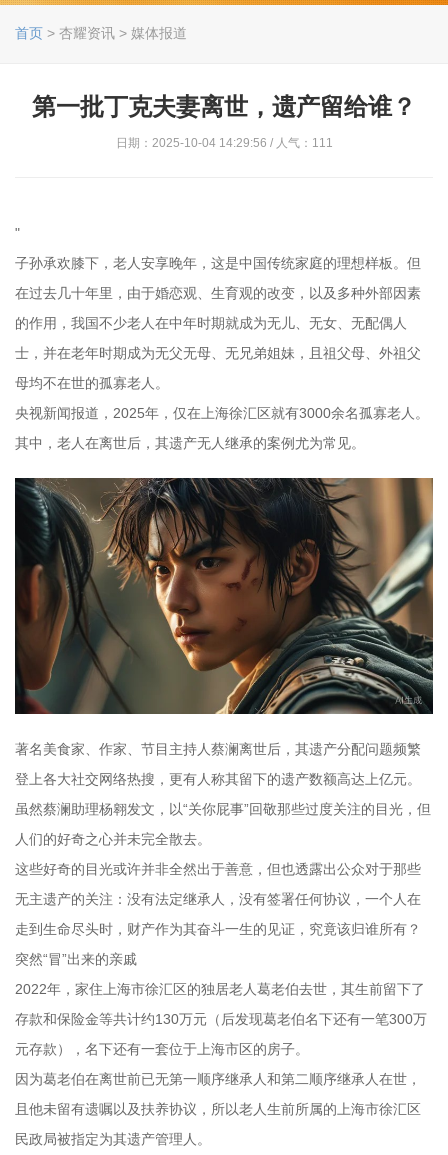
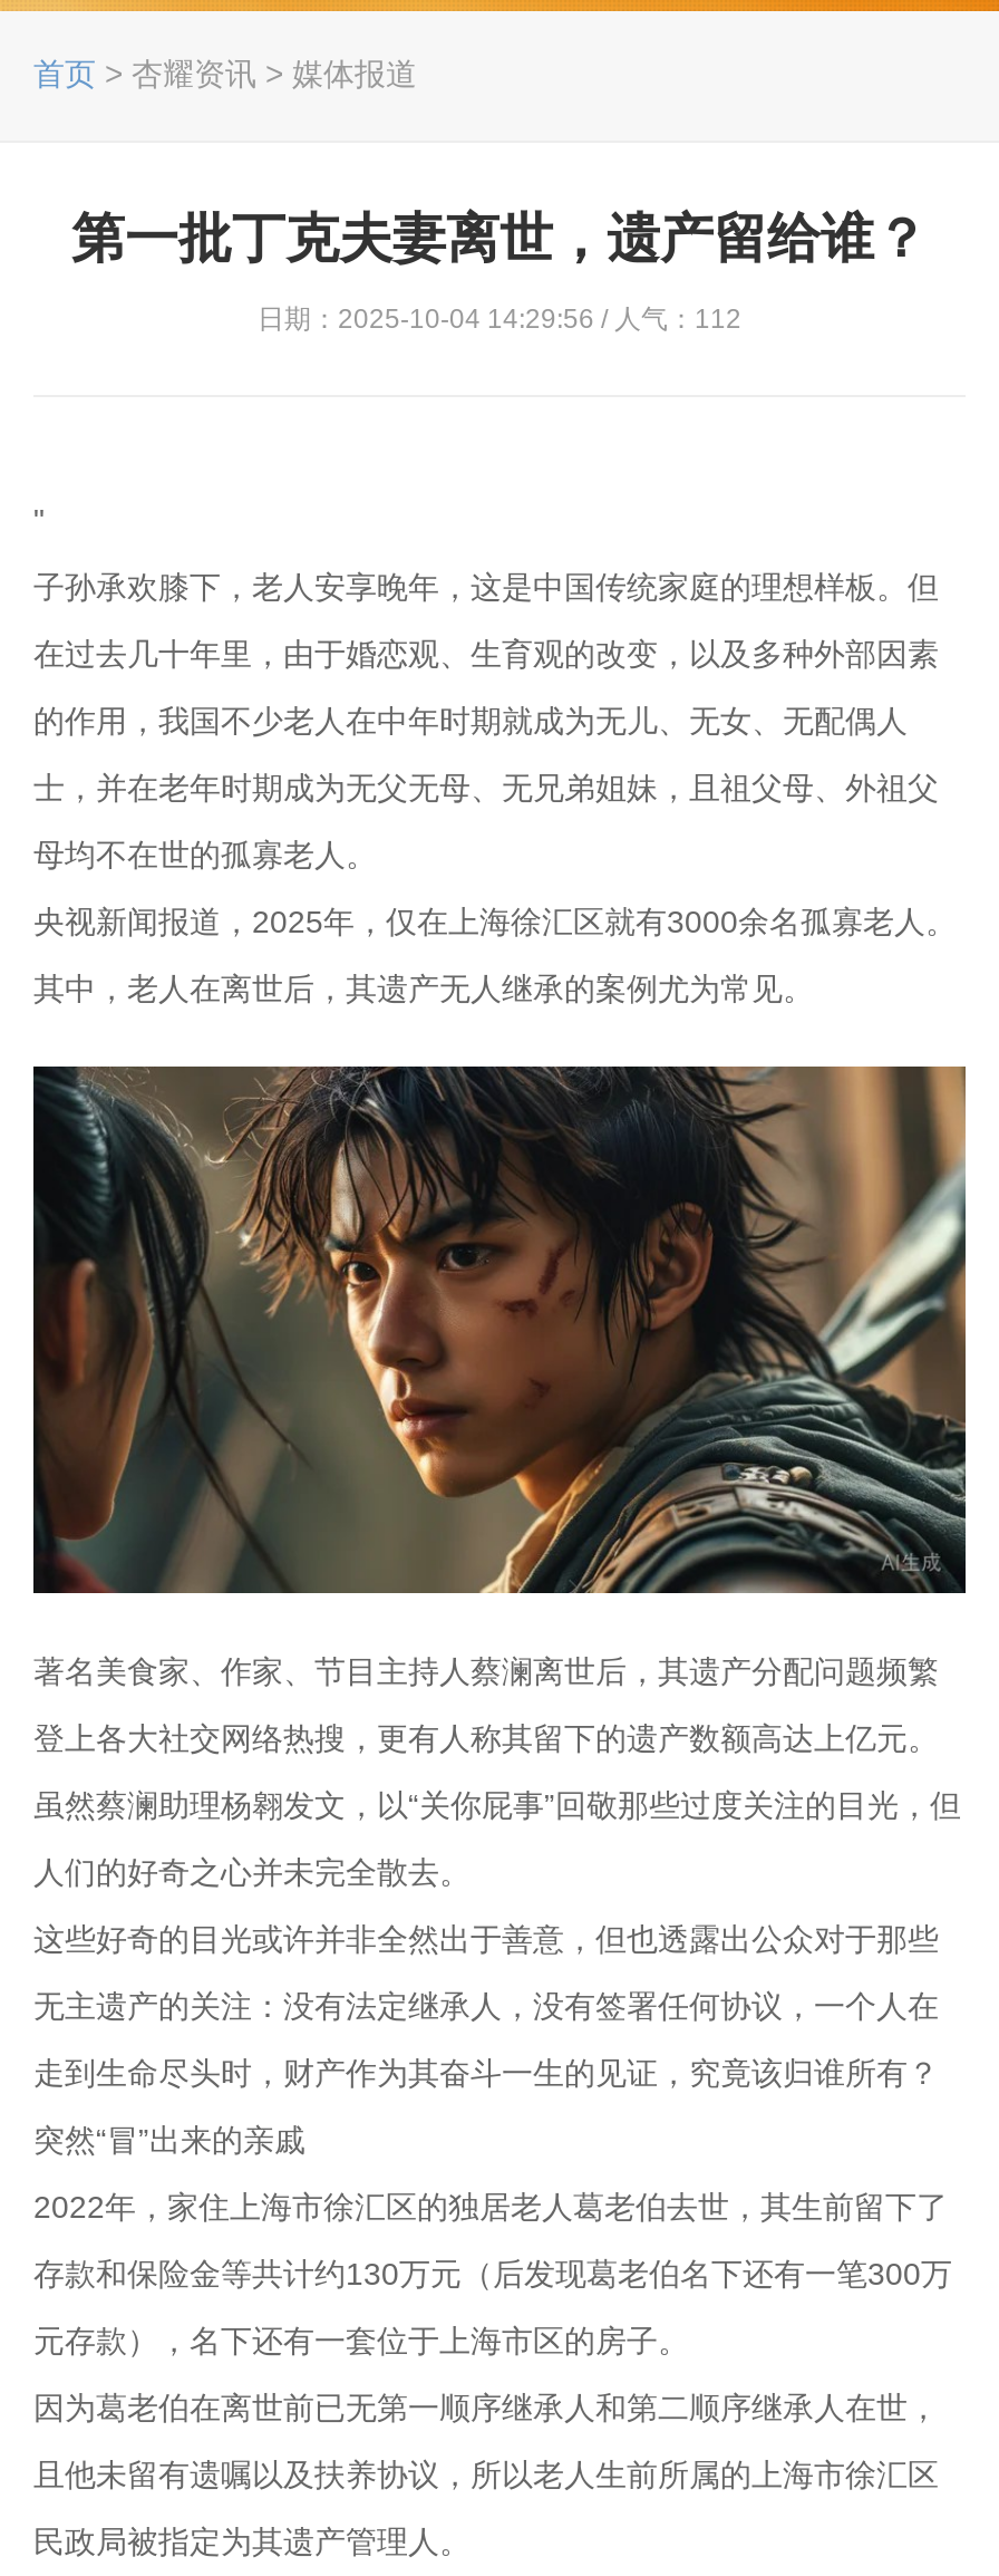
[115,136,332,150] 日期：2025-10-04 14:29:56 / 人气：111 -> [258,303,741,335] 日期：2025-10-04 14:29:56 / 人气：112

